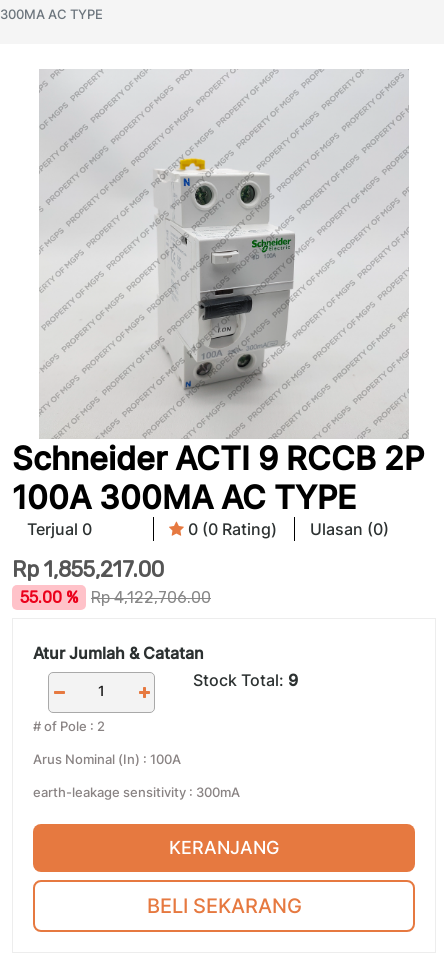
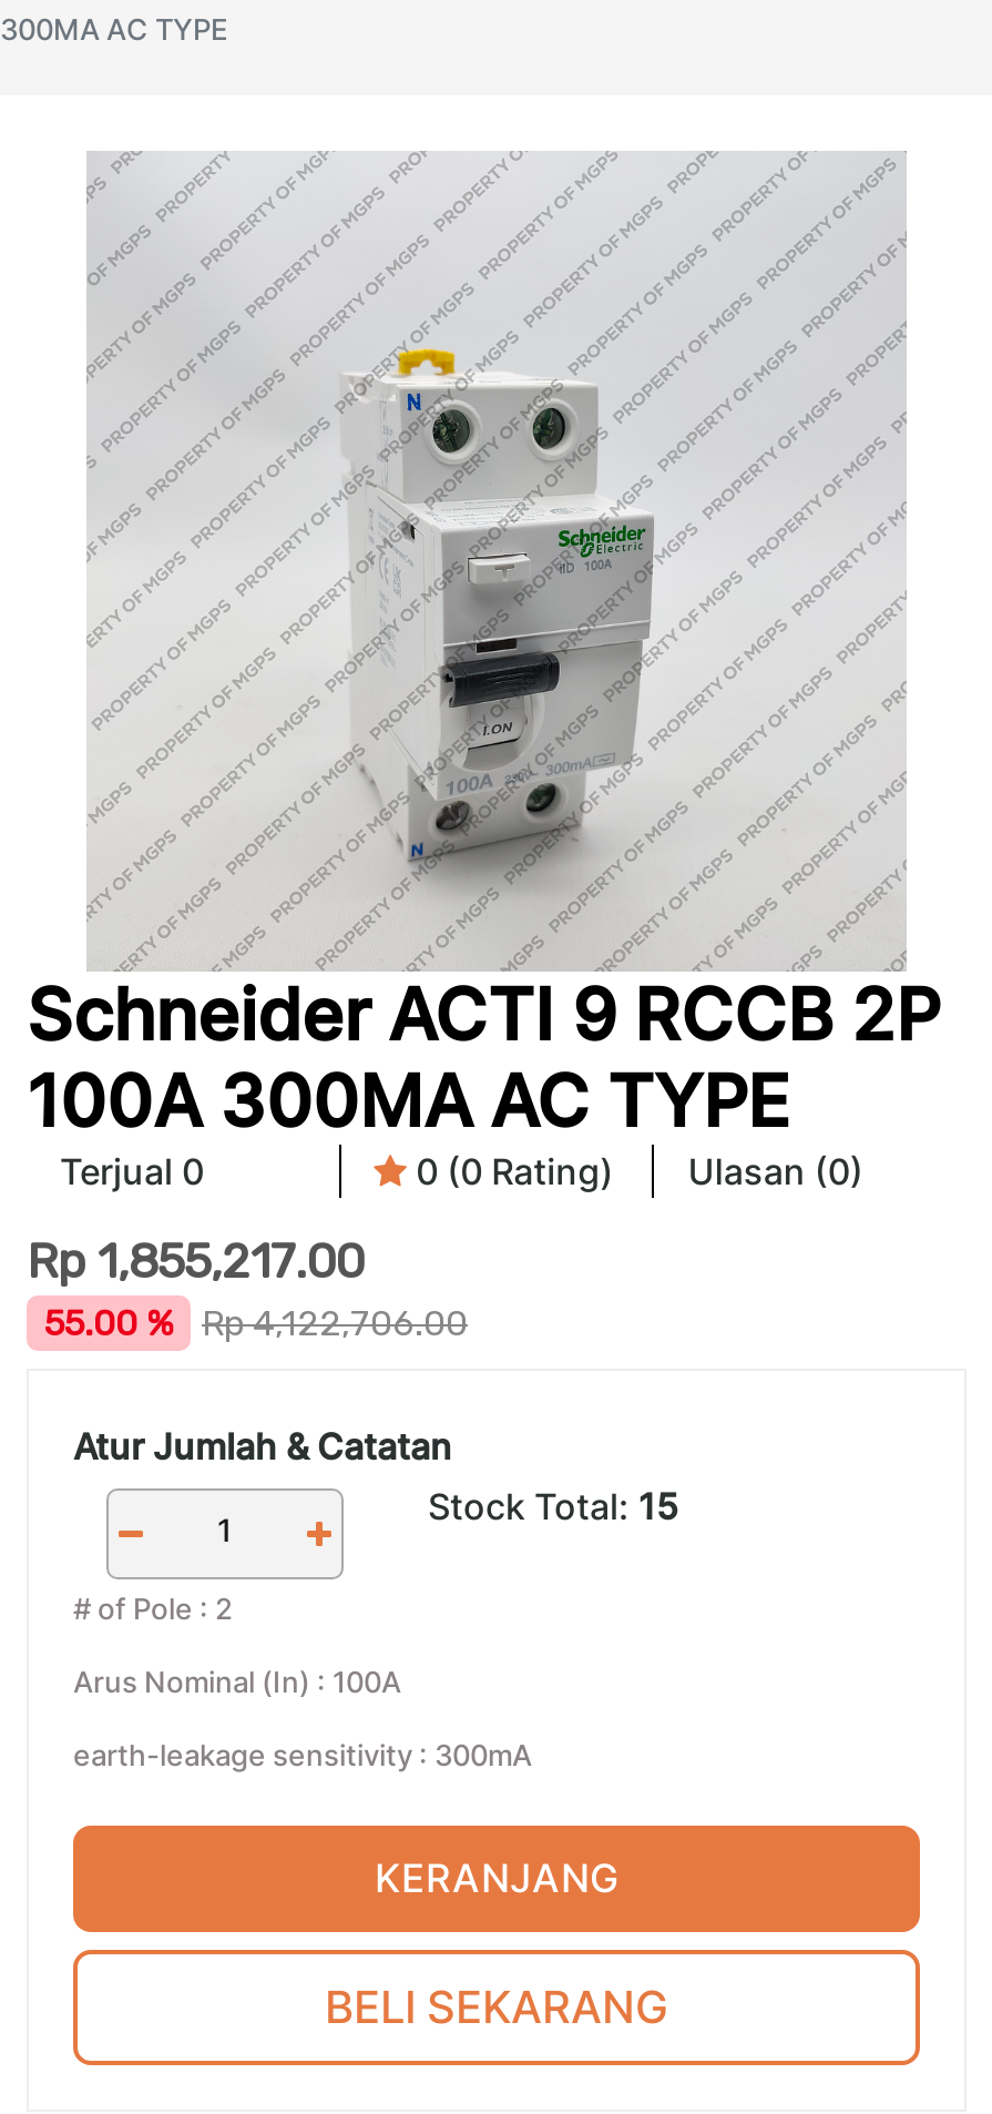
[193,670,298,690] Stock Total: 9 -> [428,1484,678,1528] Stock Total: 15

